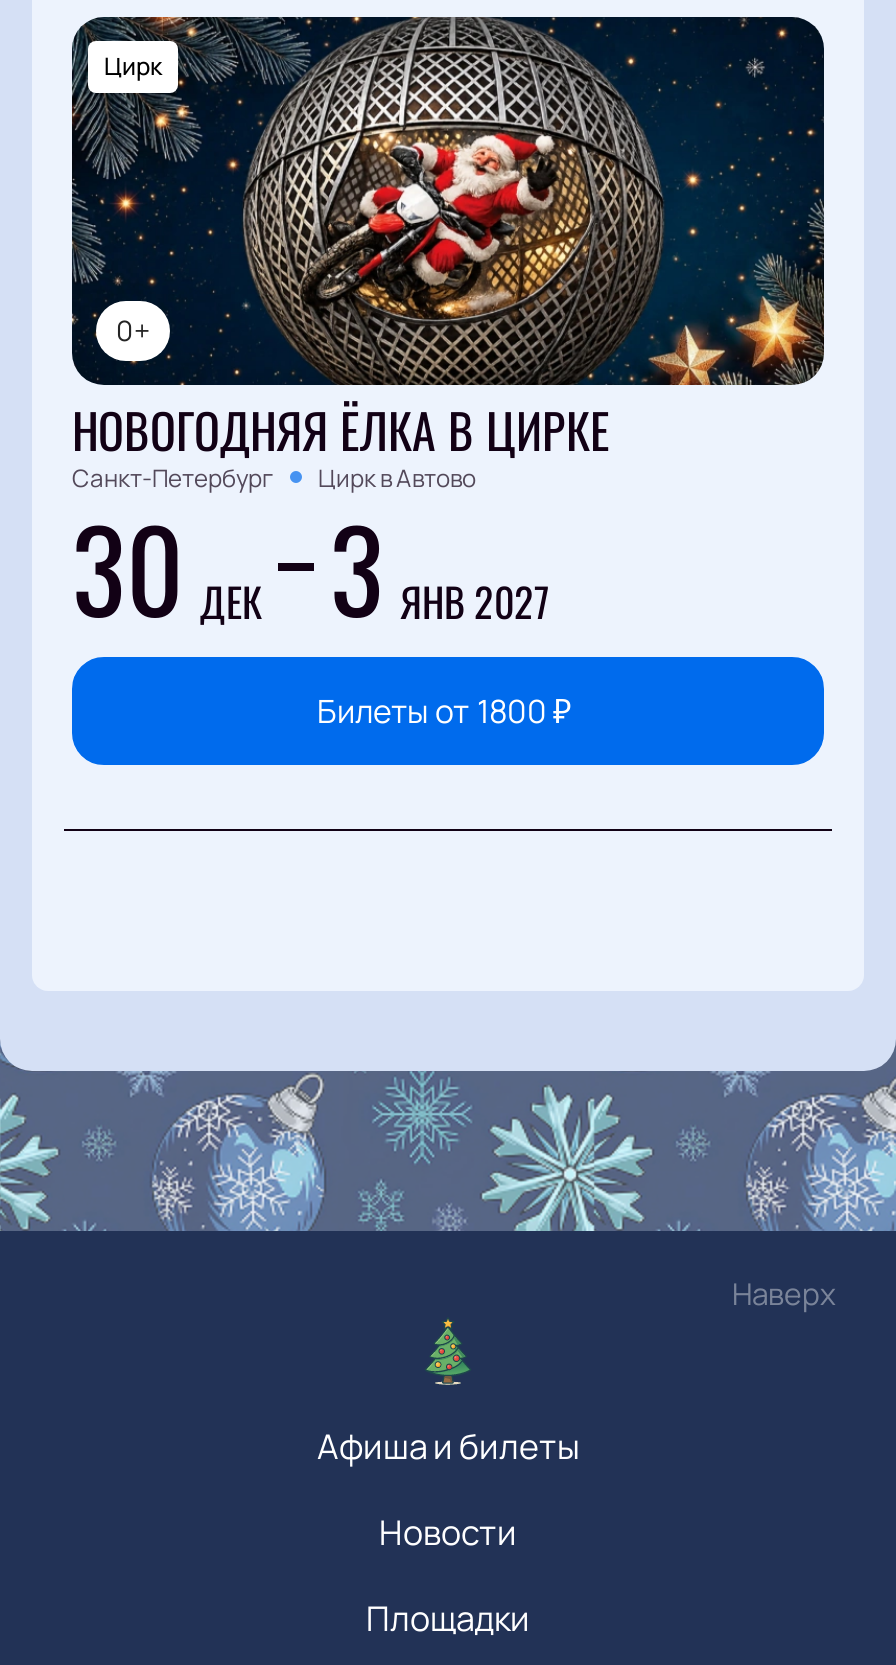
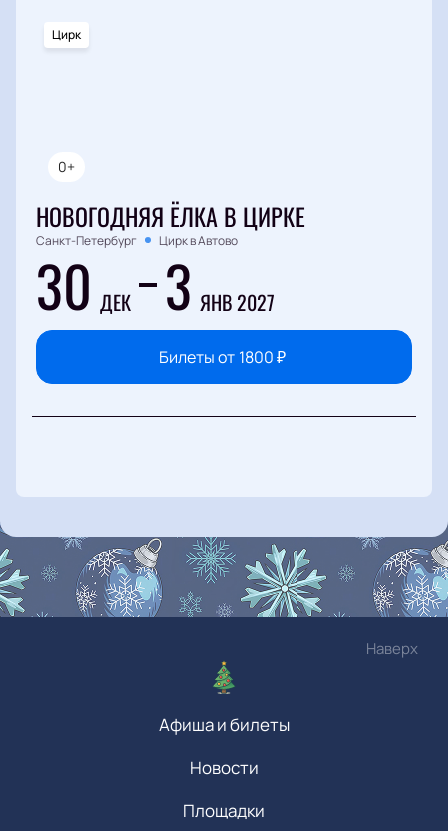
[70,15,826,387] [image] -> none

